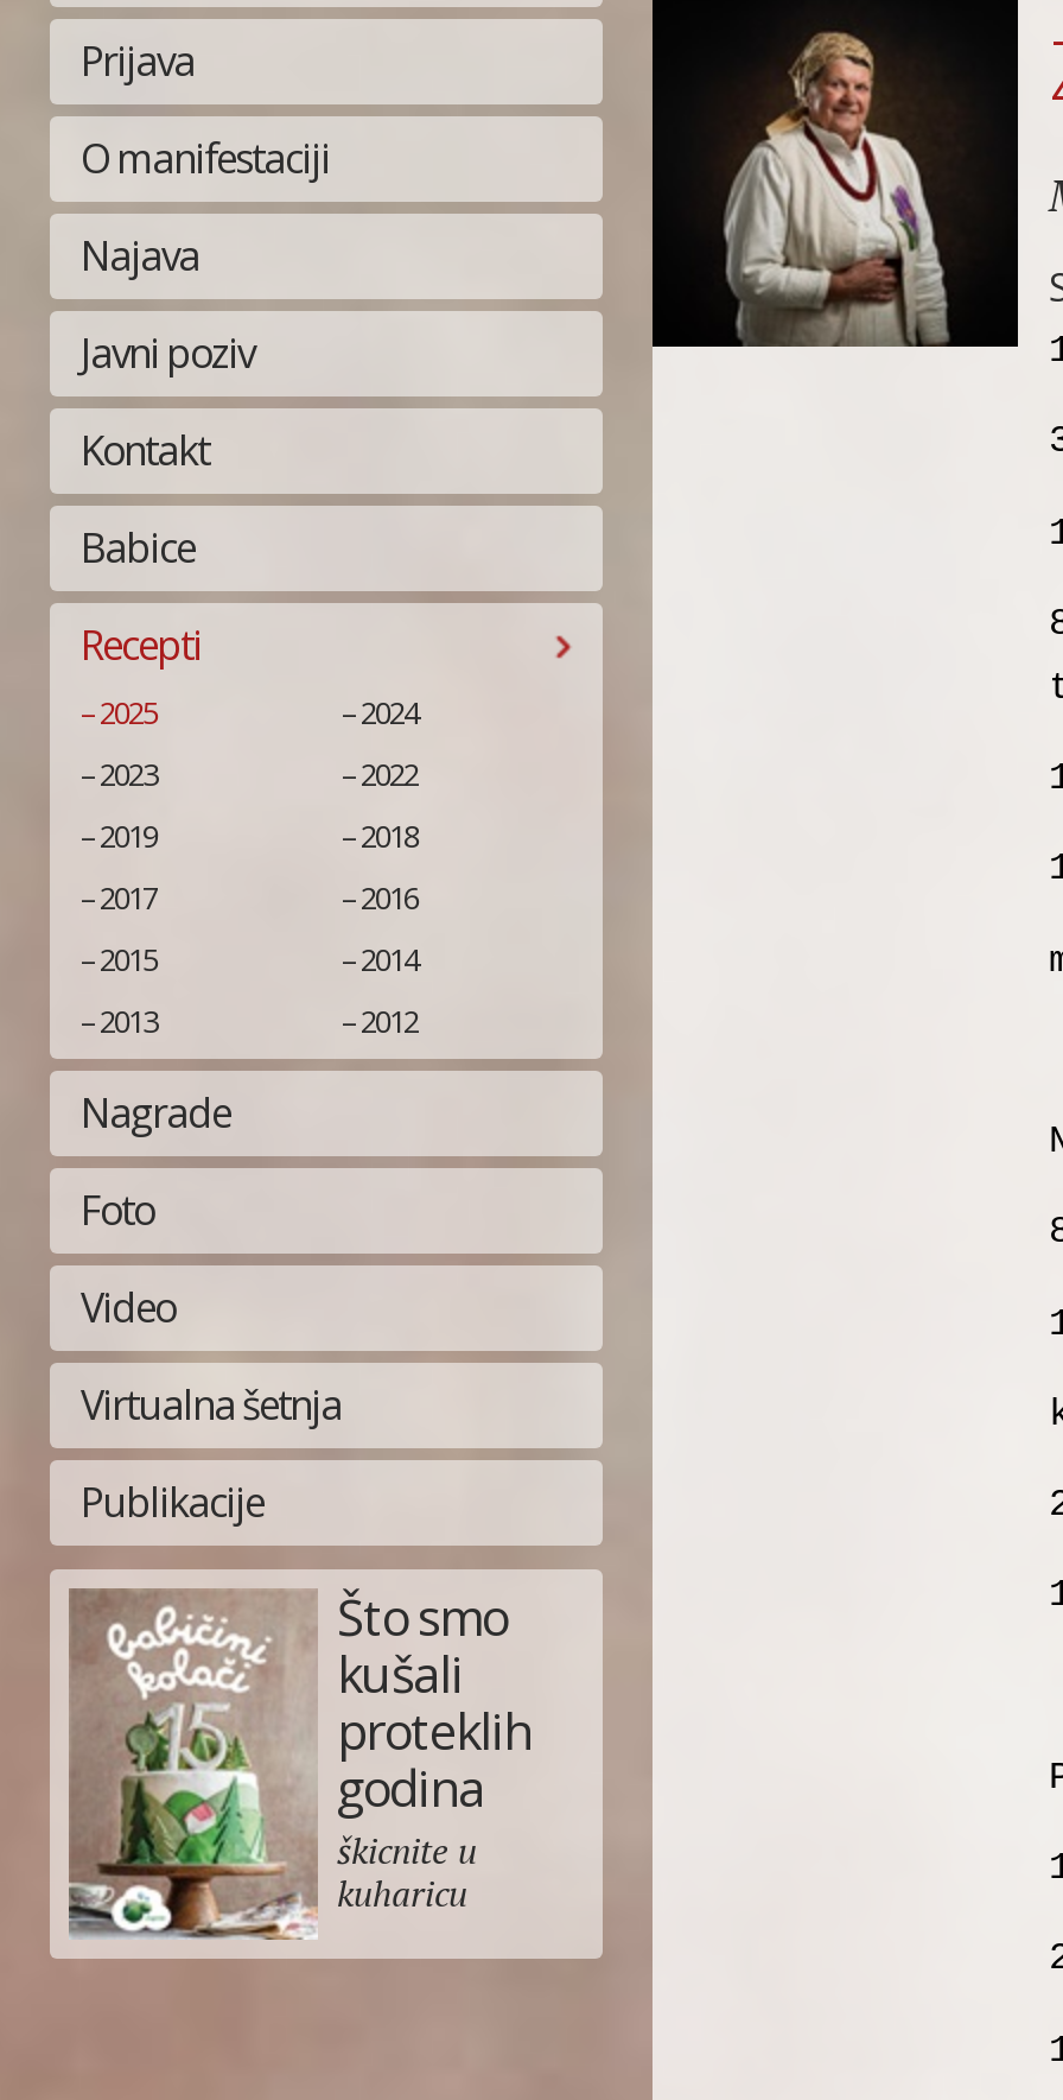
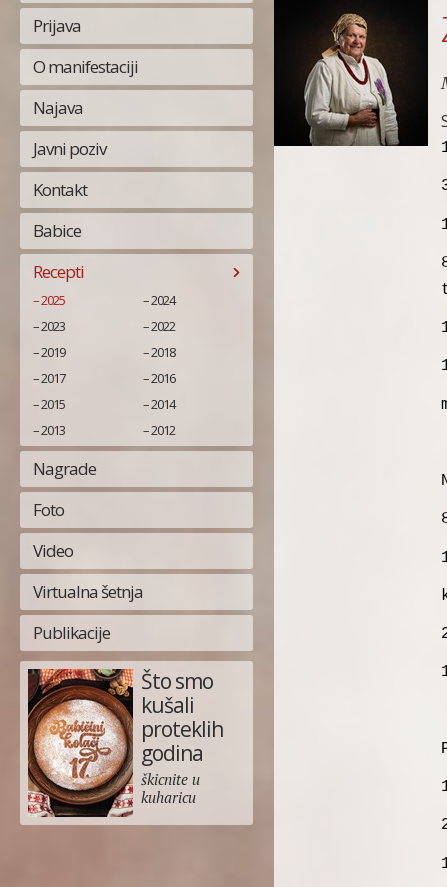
[66,1588,318,1940] [image] -> [27,669,134,818] [image]

